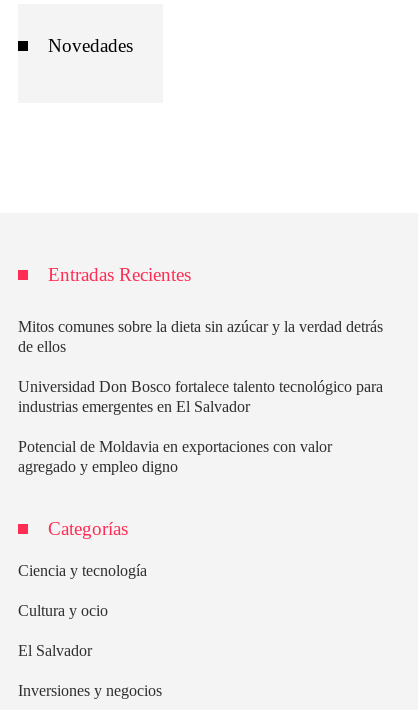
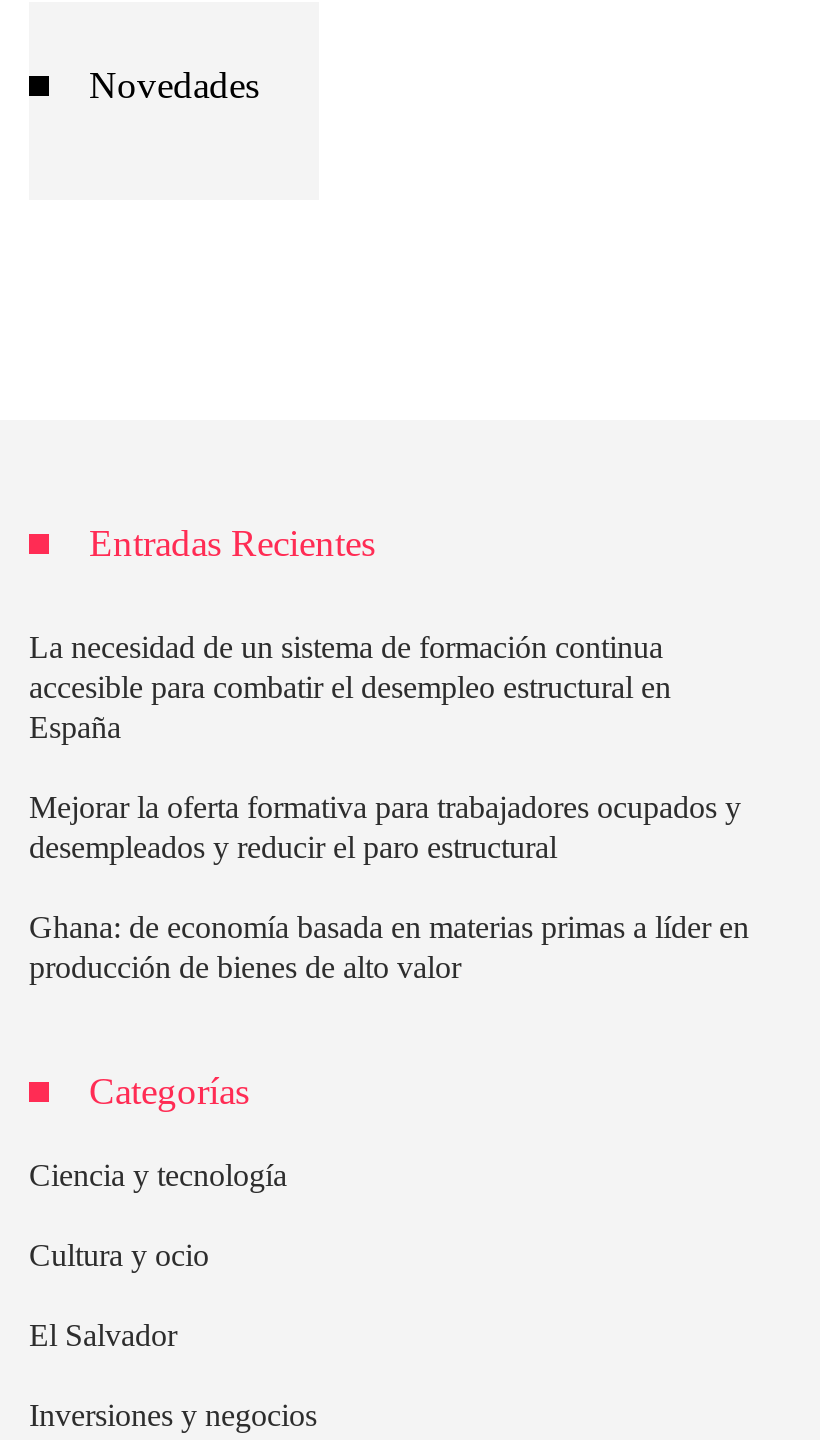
[18,318,383,355] Mitos comunes sobre la dieta sin azúcar y la verdad detrás | de ellos -> [29,630,671,744] La necesidad de un sistema de formación continua | accesible para combatir el desempleo estructural en | España
[18,378,383,415] Universidad Don Bosco fortalece talento tecnológico para | industrias emergentes en El Salvador -> [29,790,741,864] Mejorar la oferta formativa para trabajadores ocupados y | desempleados y reducir el paro estructural
[18,438,332,475] Potencial de Moldavia en exportaciones con valor | agregado y empleo digno -> [29,910,749,984] Ghana: de economía basada en materias primas a líder en | producción de bienes de alto valor

